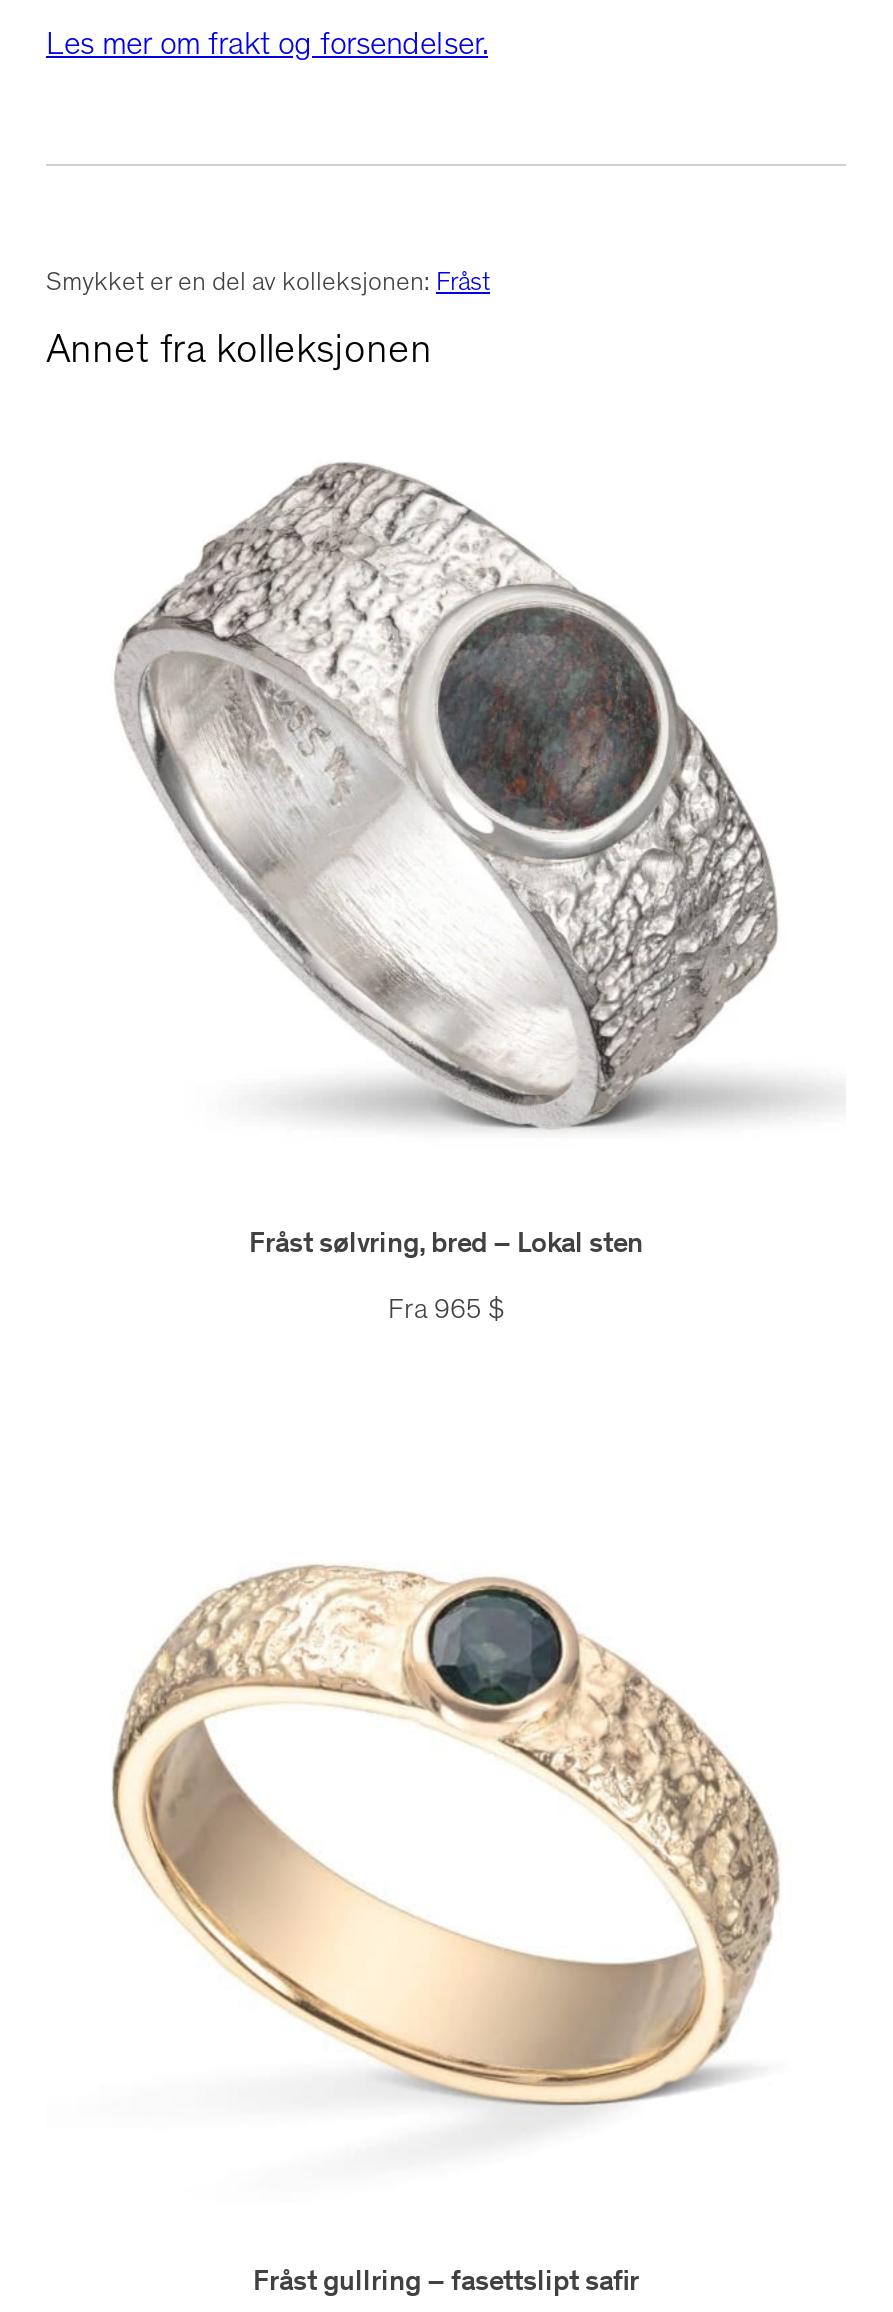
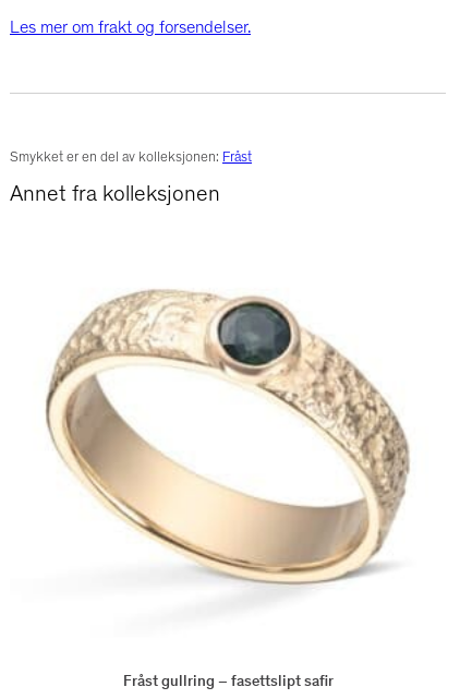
[114,460,830,1132] [image] -> none
[249,1225,643,1325] Fråst sølvring, bred – Lokal sten | Fra 965 $ -> none

